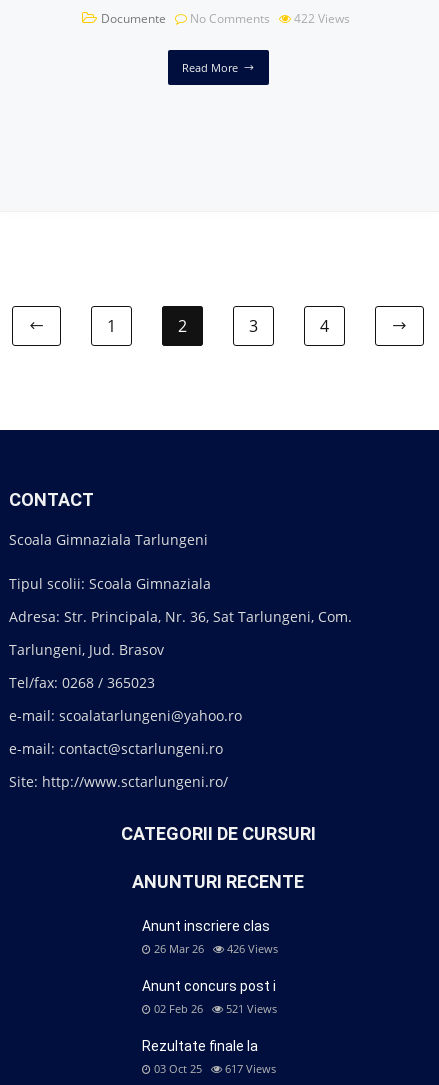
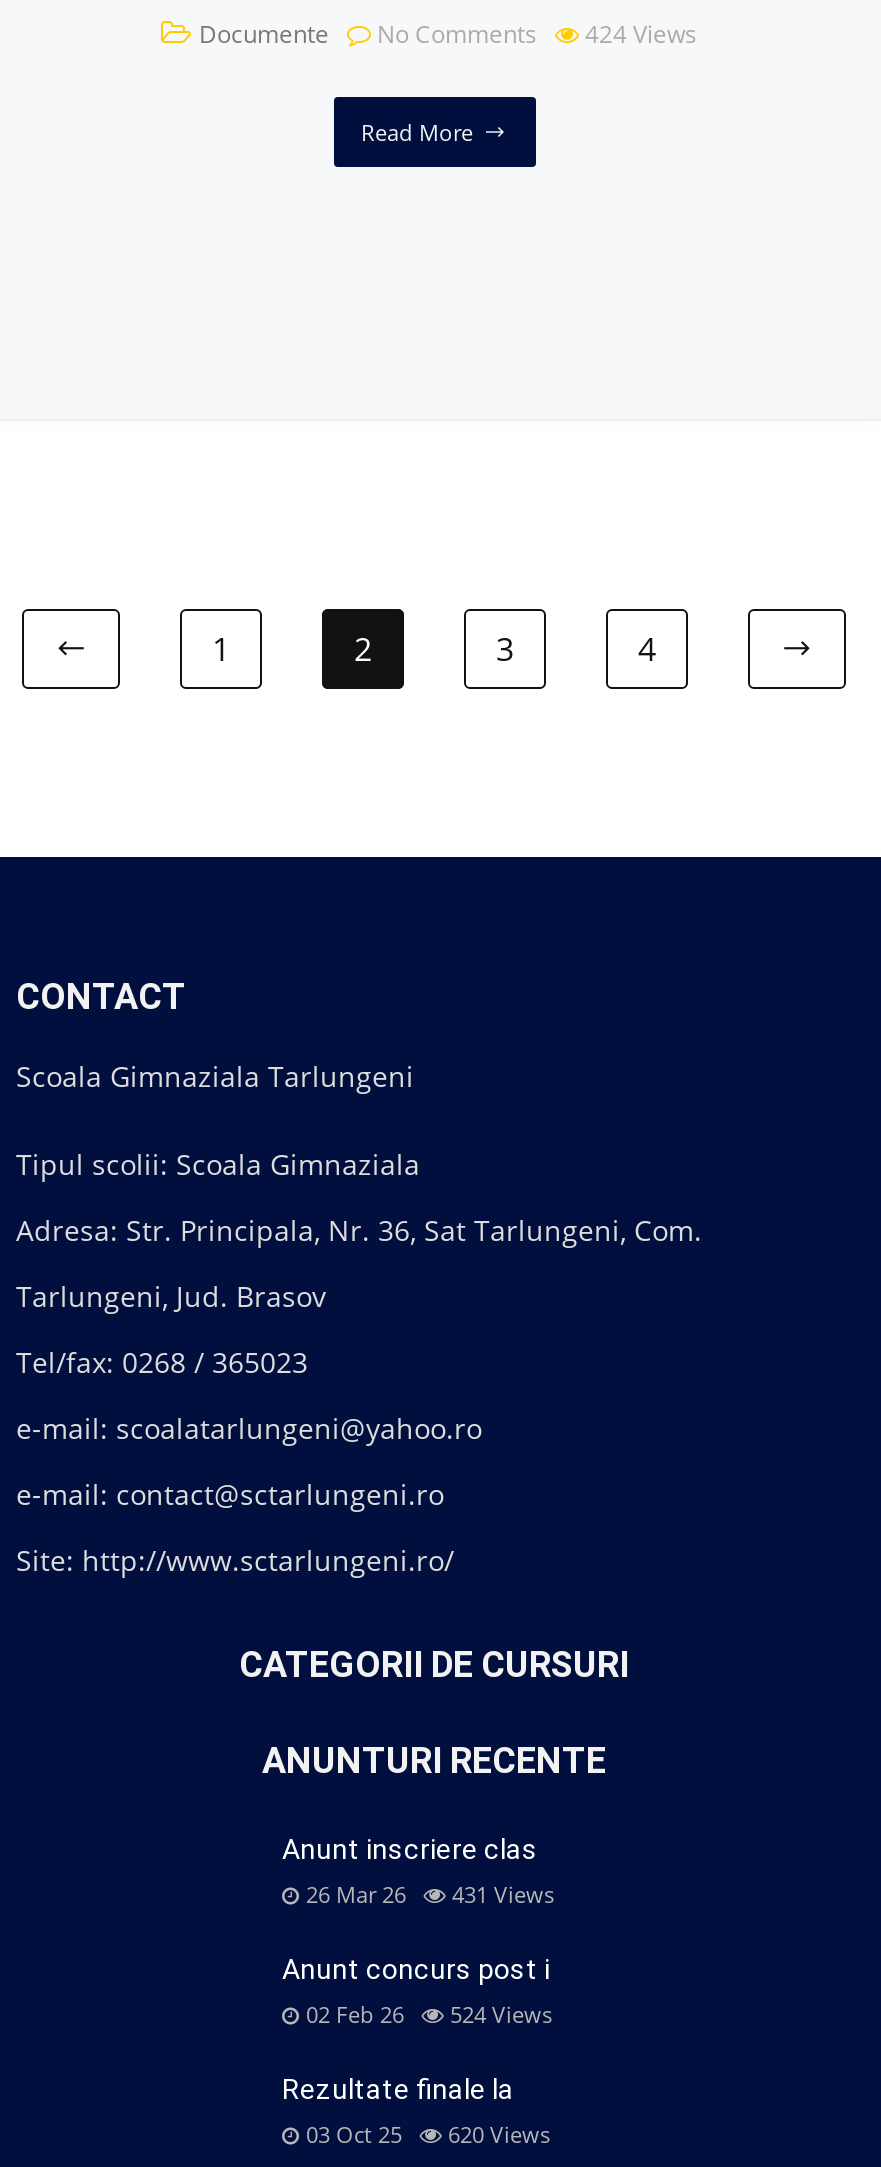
[100,10,349,27] Documente No Comments 422 Views -> [199,17,697,51] Documente No Comments 424 Views
[154,941,278,956] 26 Mar 26 426 Views -> [306,1879,554,1909] 26 Mar 26 431 Views
[154,1001,277,1016] 02 Feb 26 521 Views -> [306,1999,552,2029] 02 Feb 26 524 Views
[154,1061,276,1076] 03 Oct 25 617 Views -> [306,2119,550,2149] 03 Oct 25 620 Views

